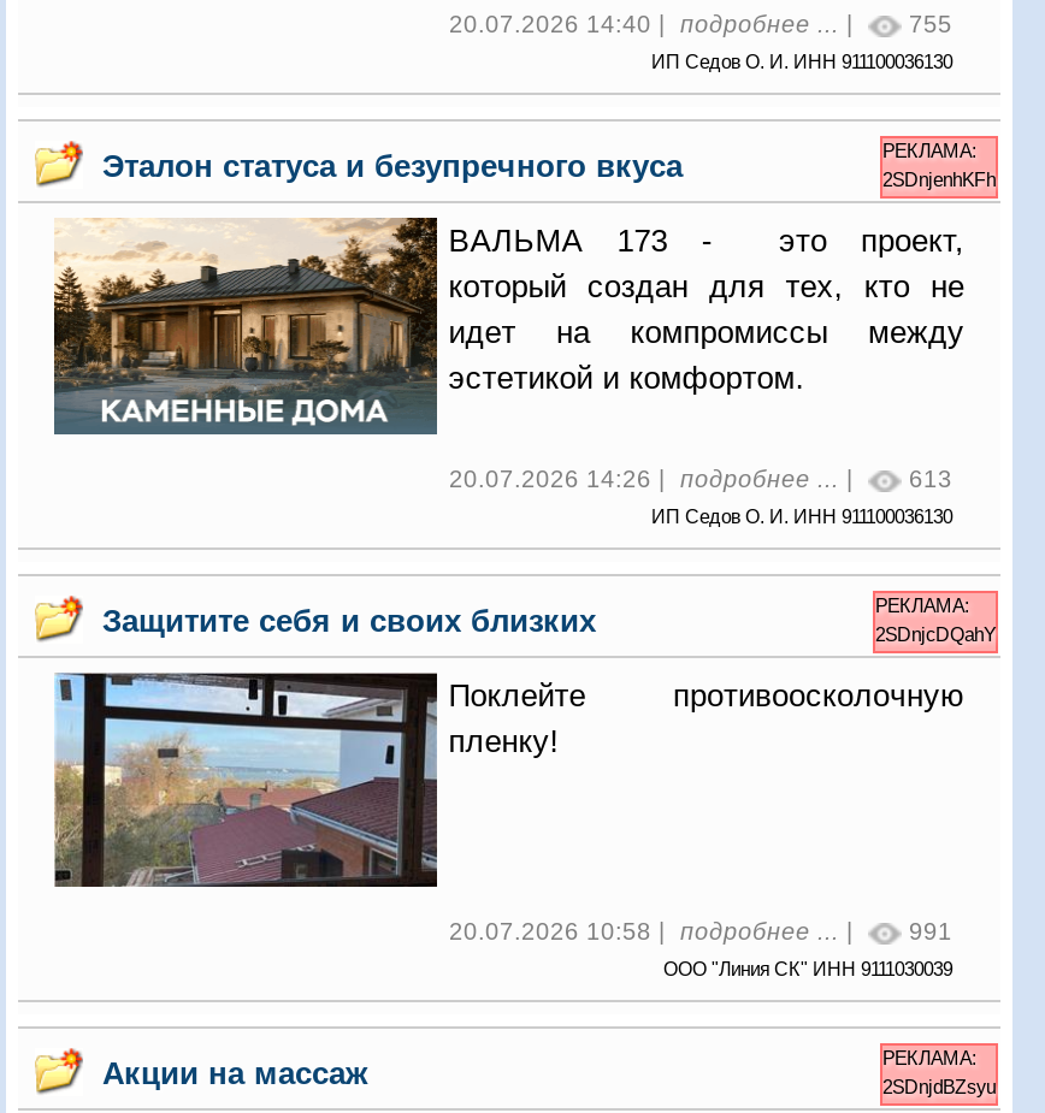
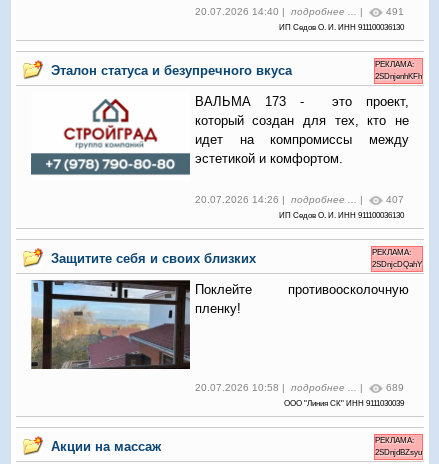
[902,12,952,38] 755 -> [383,6,404,17] 491
[52,214,439,438] [image] -> [31,91,190,182] [image]
[902,465,952,491] 613 -> [383,194,404,205] 407
[902,918,952,945] 991 -> [383,382,404,393] 689

